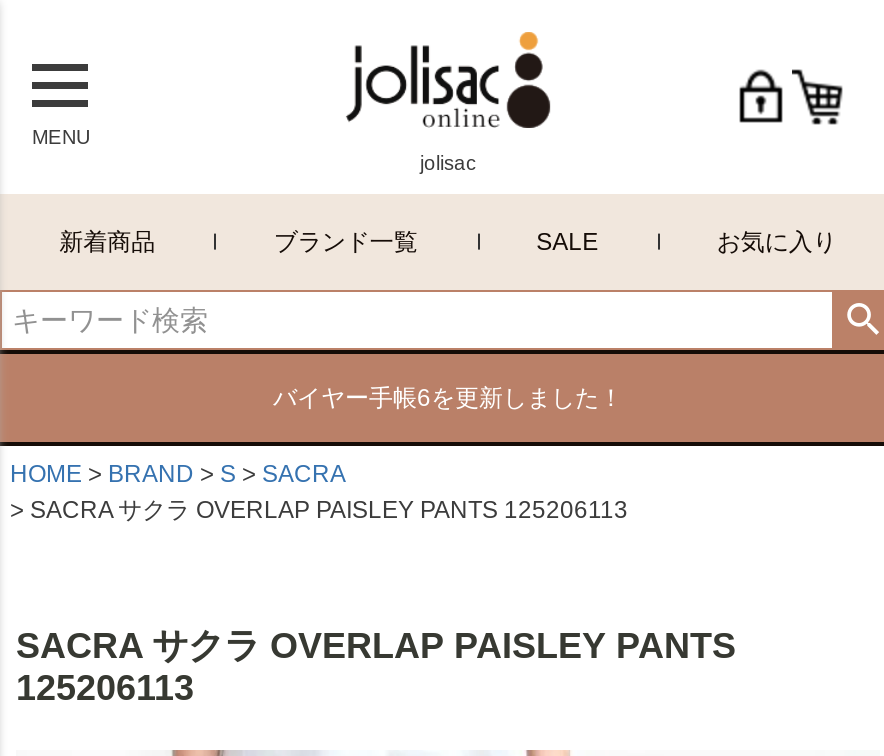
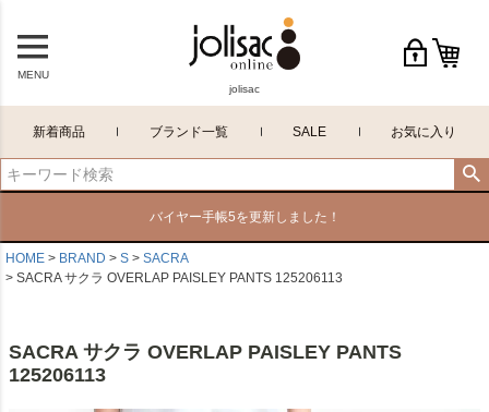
[273,384,623,412] バイヤー手帳6を更新しました！ -> [149,209,340,225] バイヤー手帳5を更新しました！

